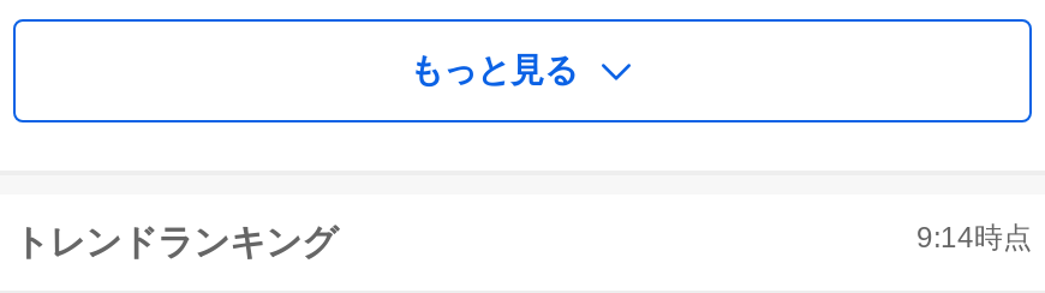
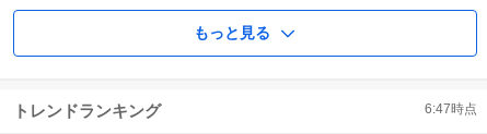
[916,221,1032,255] 9:14時点 -> [425,101,477,117] 6:47時点

